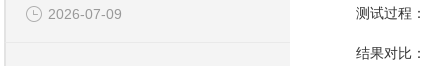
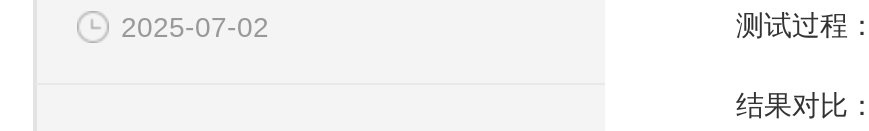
[48,6,122,22] 2026-07-09 -> [121,10,269,42] 2025-07-02

